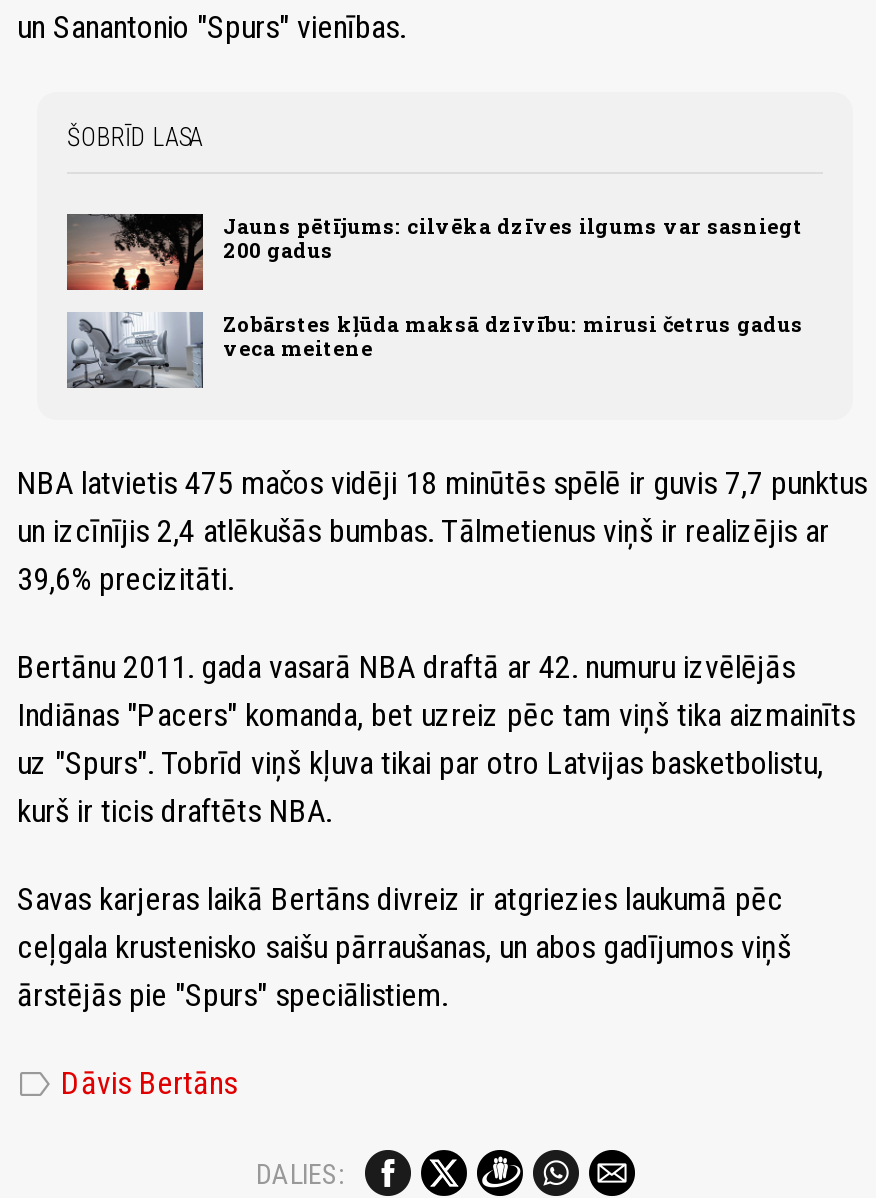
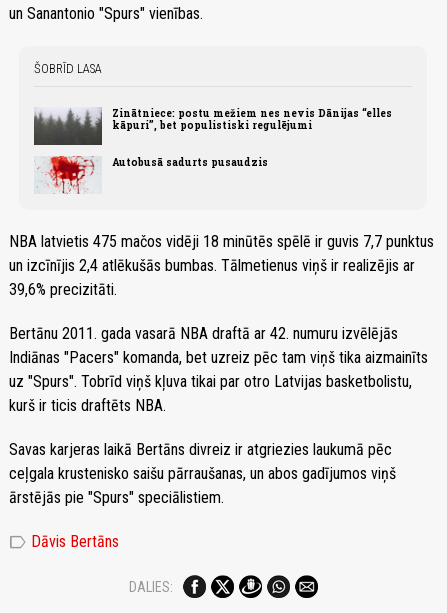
[65,211,803,292] [image] | Jauns pētījums: cilvēka dzīves ilgums var sasniegt | 200 gadus -> [33,106,392,146] [image] | Zinātniece: postu mežiem nes nevis Dānijas “elles | kāpuri”, bet populistiski regulējumi
[65,310,803,390] [image] | Zobārstes kļūda maksā dzīvību: mirusi četrus gadus | veca meitene -> [34,155,268,194] [image] | Autobusā sadurts pusaudzis

